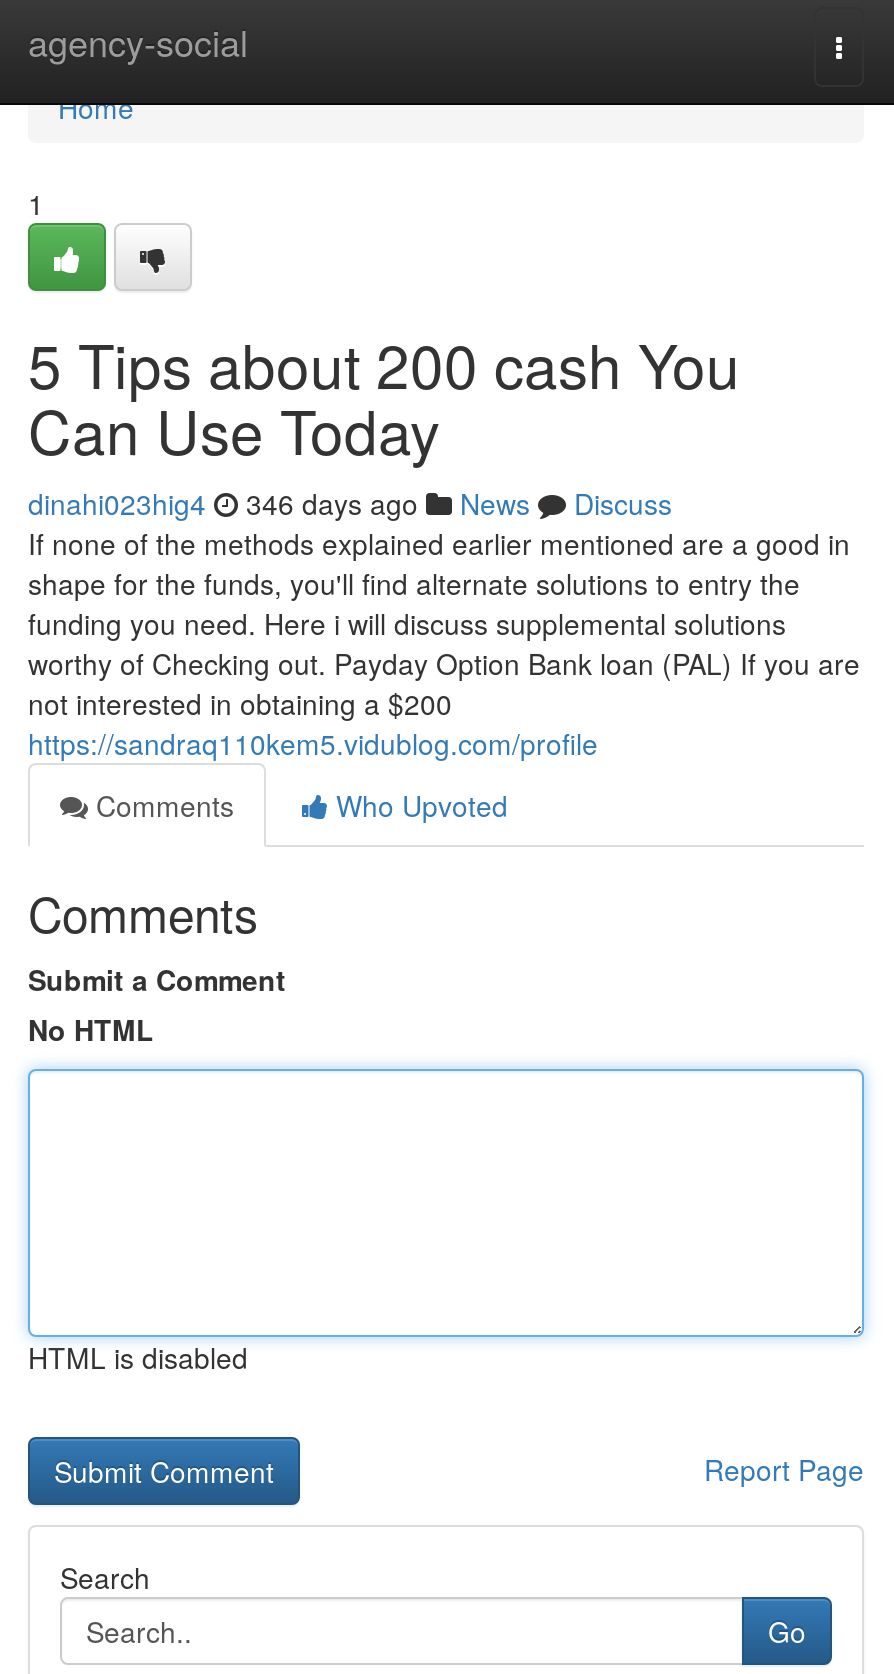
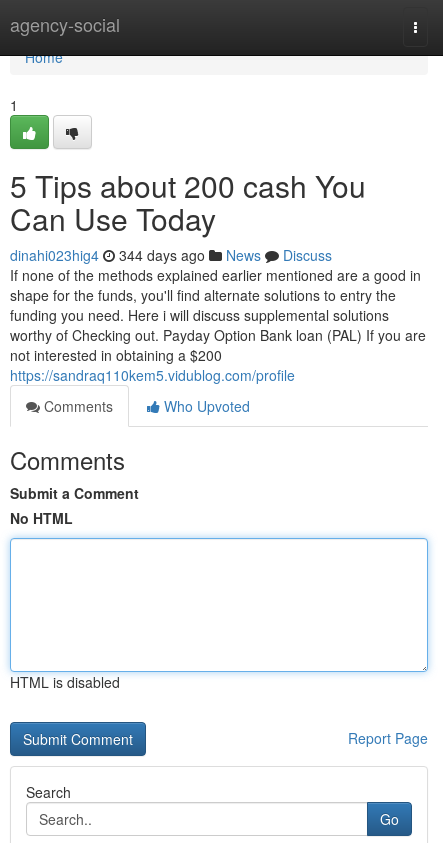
[28,483,672,523] dinahi023hig4 346 days ago News Discuss -> [10,245,332,265] dinahi023hig4 344 days ago News Discuss

